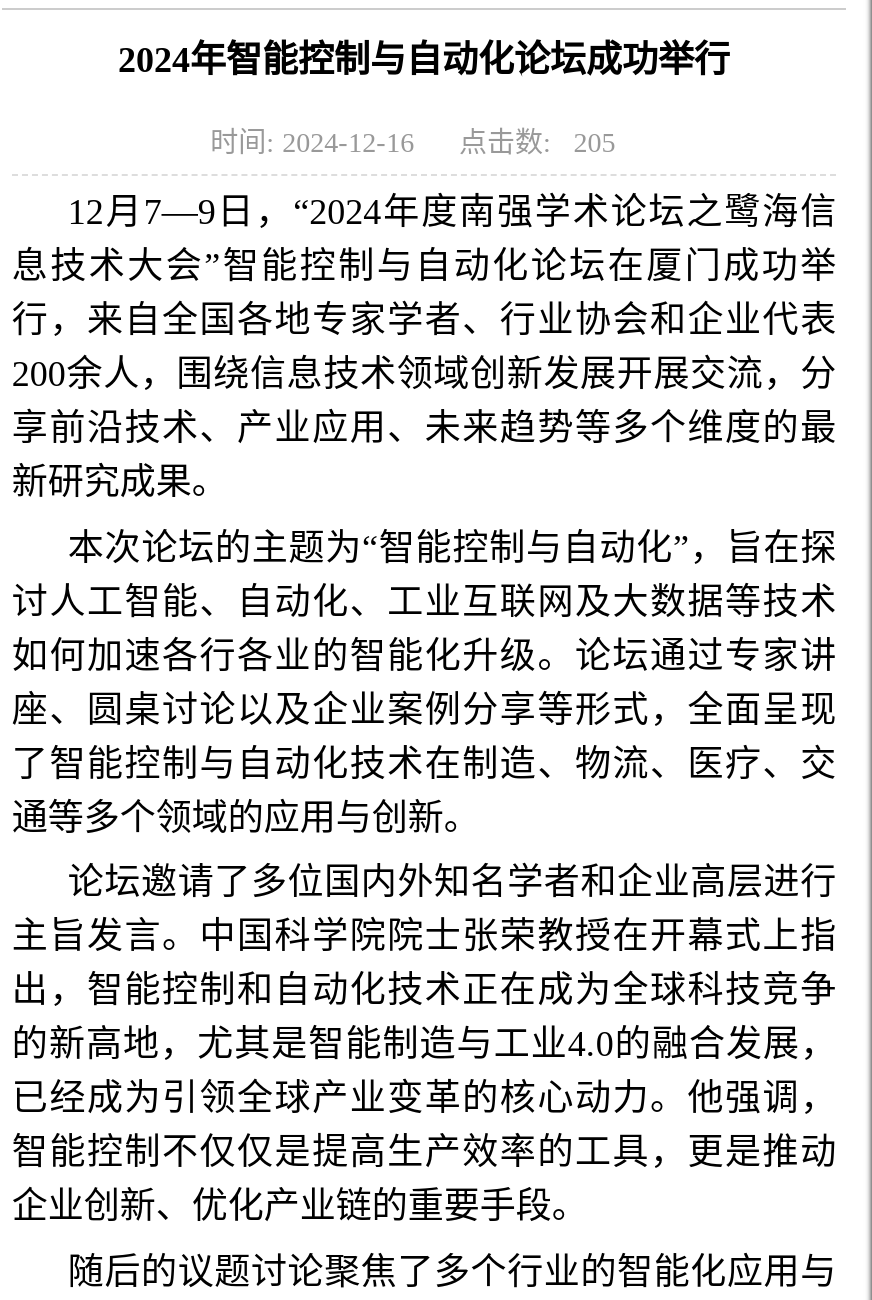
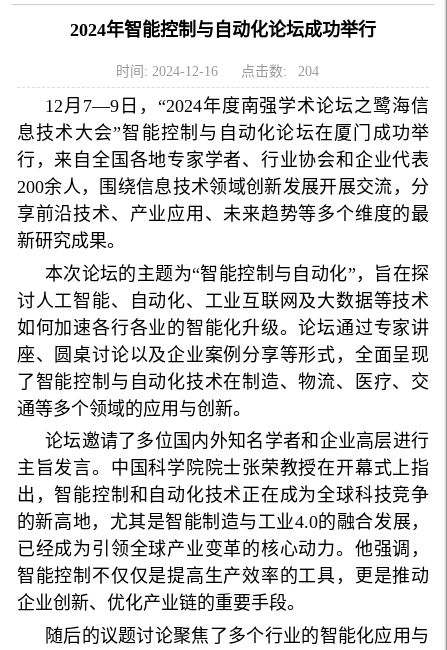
[210,128,615,158] 时间: 2024-12-16 点击数: 205 -> [116,64,319,79] 时间: 2024-12-16 点击数: 204

